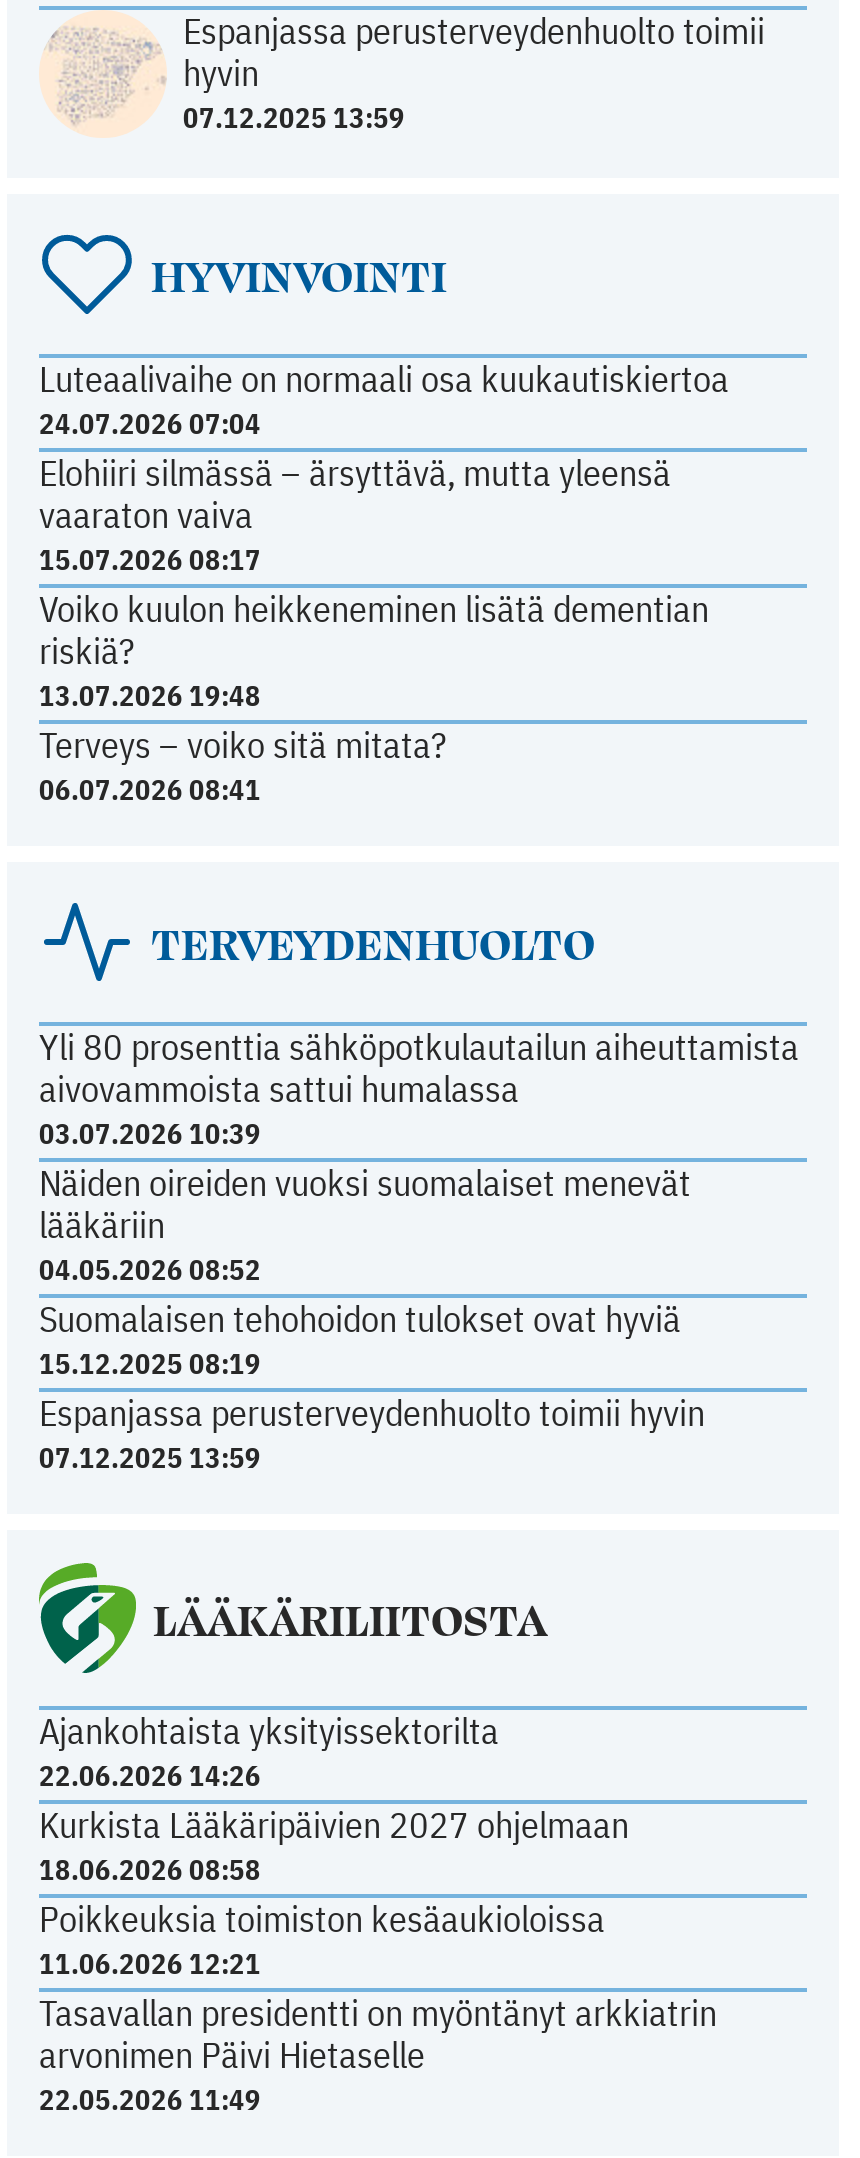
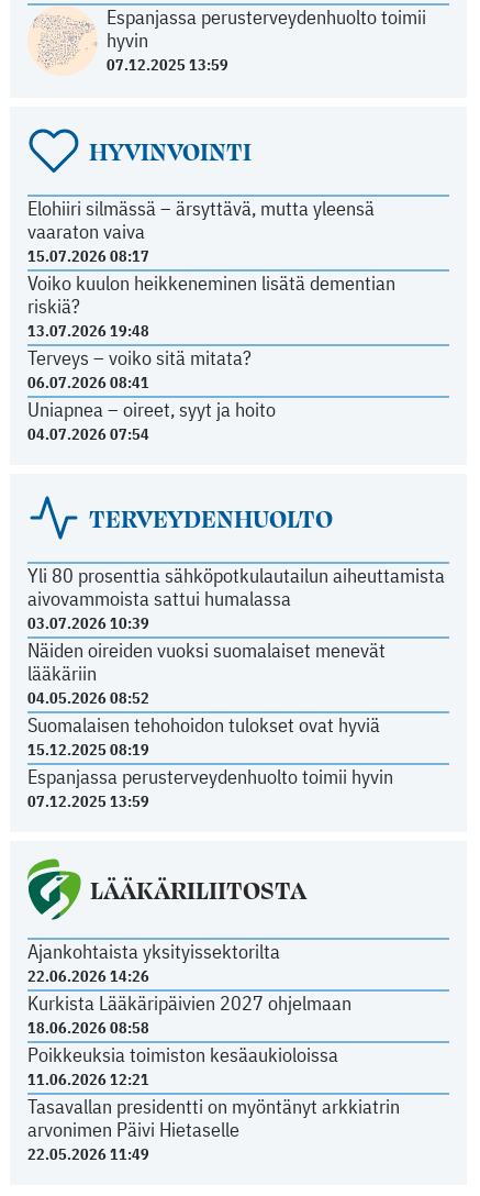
[39,356,729,442] Luteaalivaihe on normaali osa kuukautiskiertoa | 24.07.2026 07:04 -> none
moved [39,450,709,808] -> [27,196,395,392]: Elohiiri silmässä – ärsyttävä, mutta yleensä | vaaraton vaiva | 15.07.2026 08:17 | Voiko kuulon heikkeneminen lisätä dementian | riskiä? | 13.07.2026 19:48 | Terveys – voiko sitä mitata? | 06.07.2026 08:41
none -> [27,397,276,444] Uniapnea – oireet, syyt ja hoito | 04.07.2026 07:54

